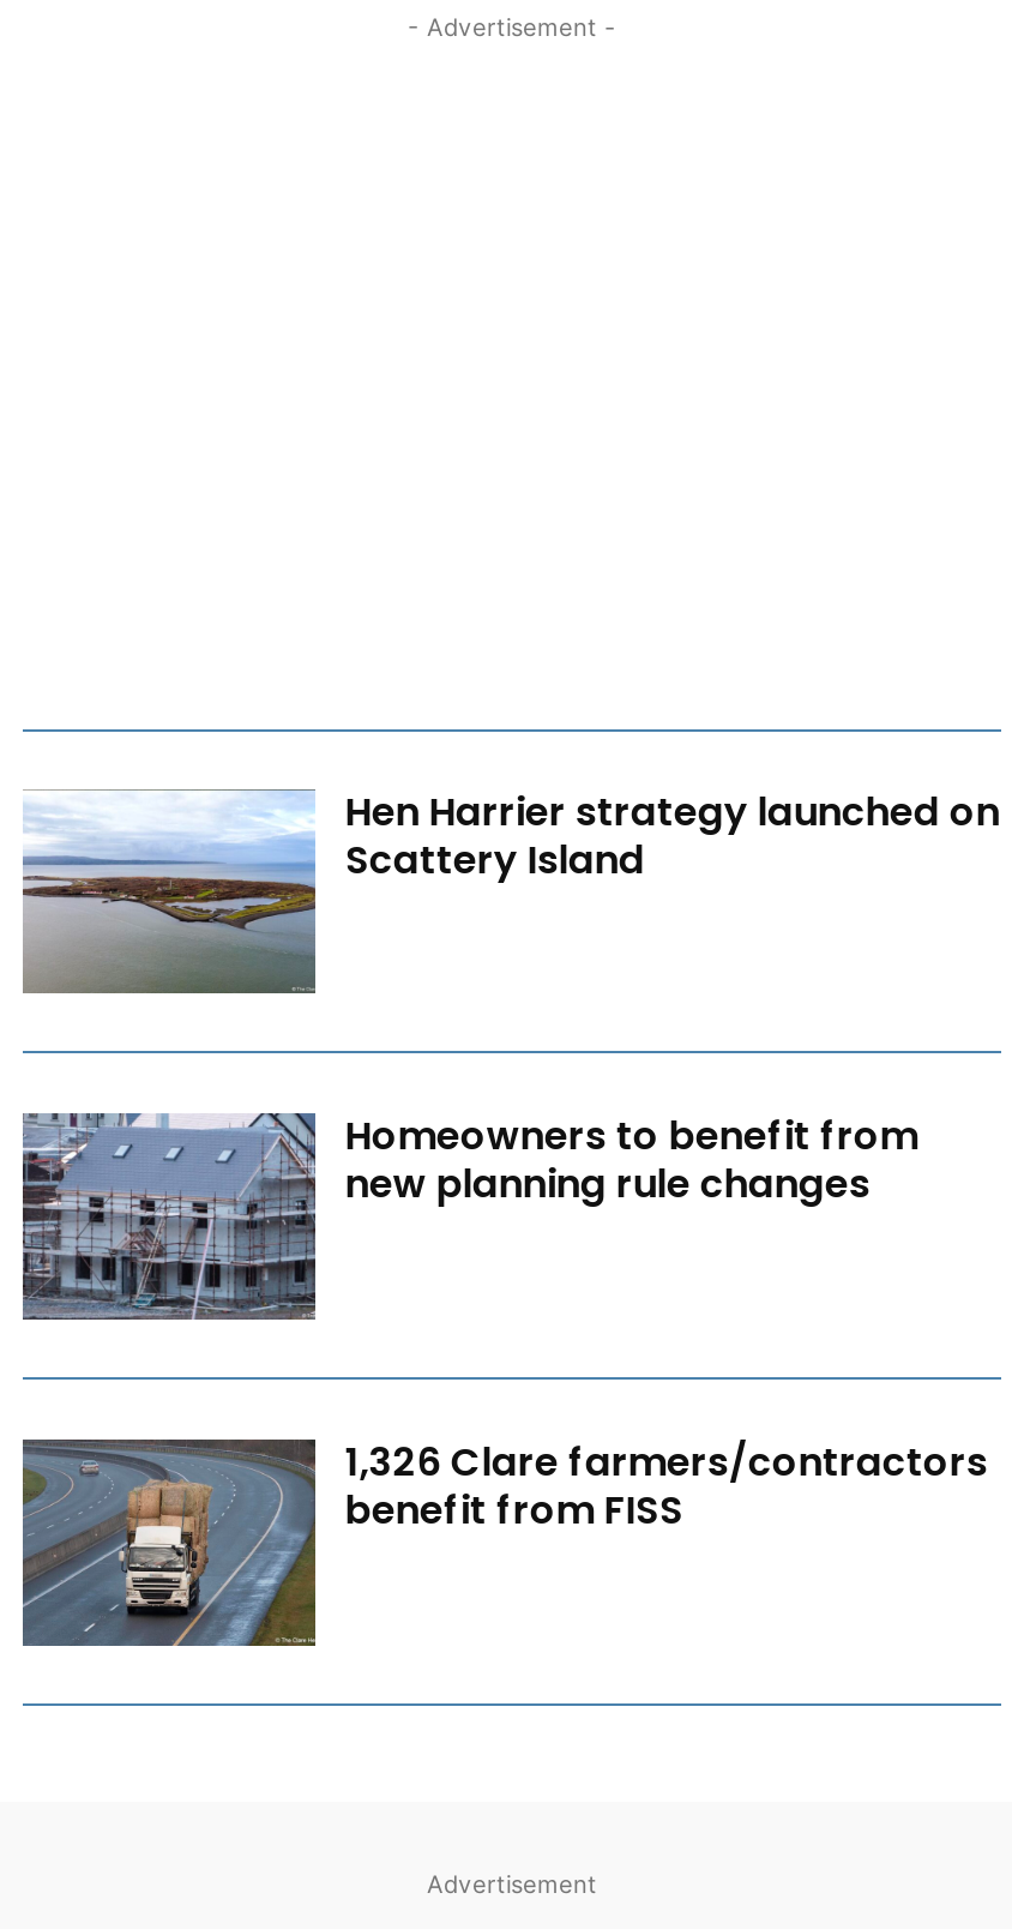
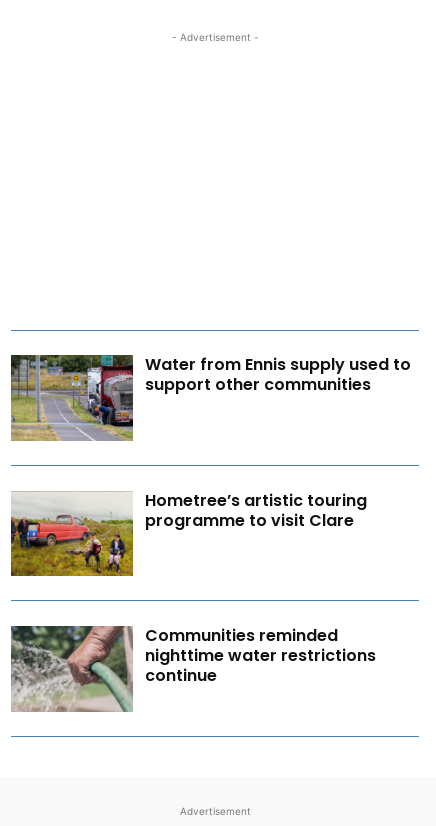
[20,784,1000,996] [image] | Hen Harrier strategy launched on | Scattery Island -> [10,353,411,442] [image] | Water from Ennis supply used to | support other communities
[20,1110,918,1322] [image] | Homeowners to benefit from | new planning rule changes -> [10,488,367,577] [image] | Hometree’s artistic touring | programme to visit Clare
[23,1435,988,1648] [image] | 1,326 Clare farmers/contractors | benefit from FISS -> [11,624,376,713] [image] | Communities reminded | nighttime water restrictions | continue

